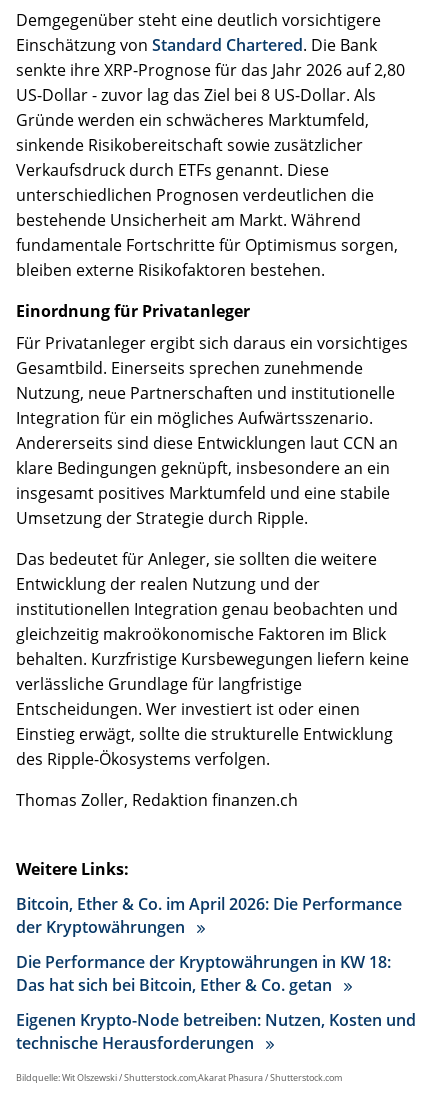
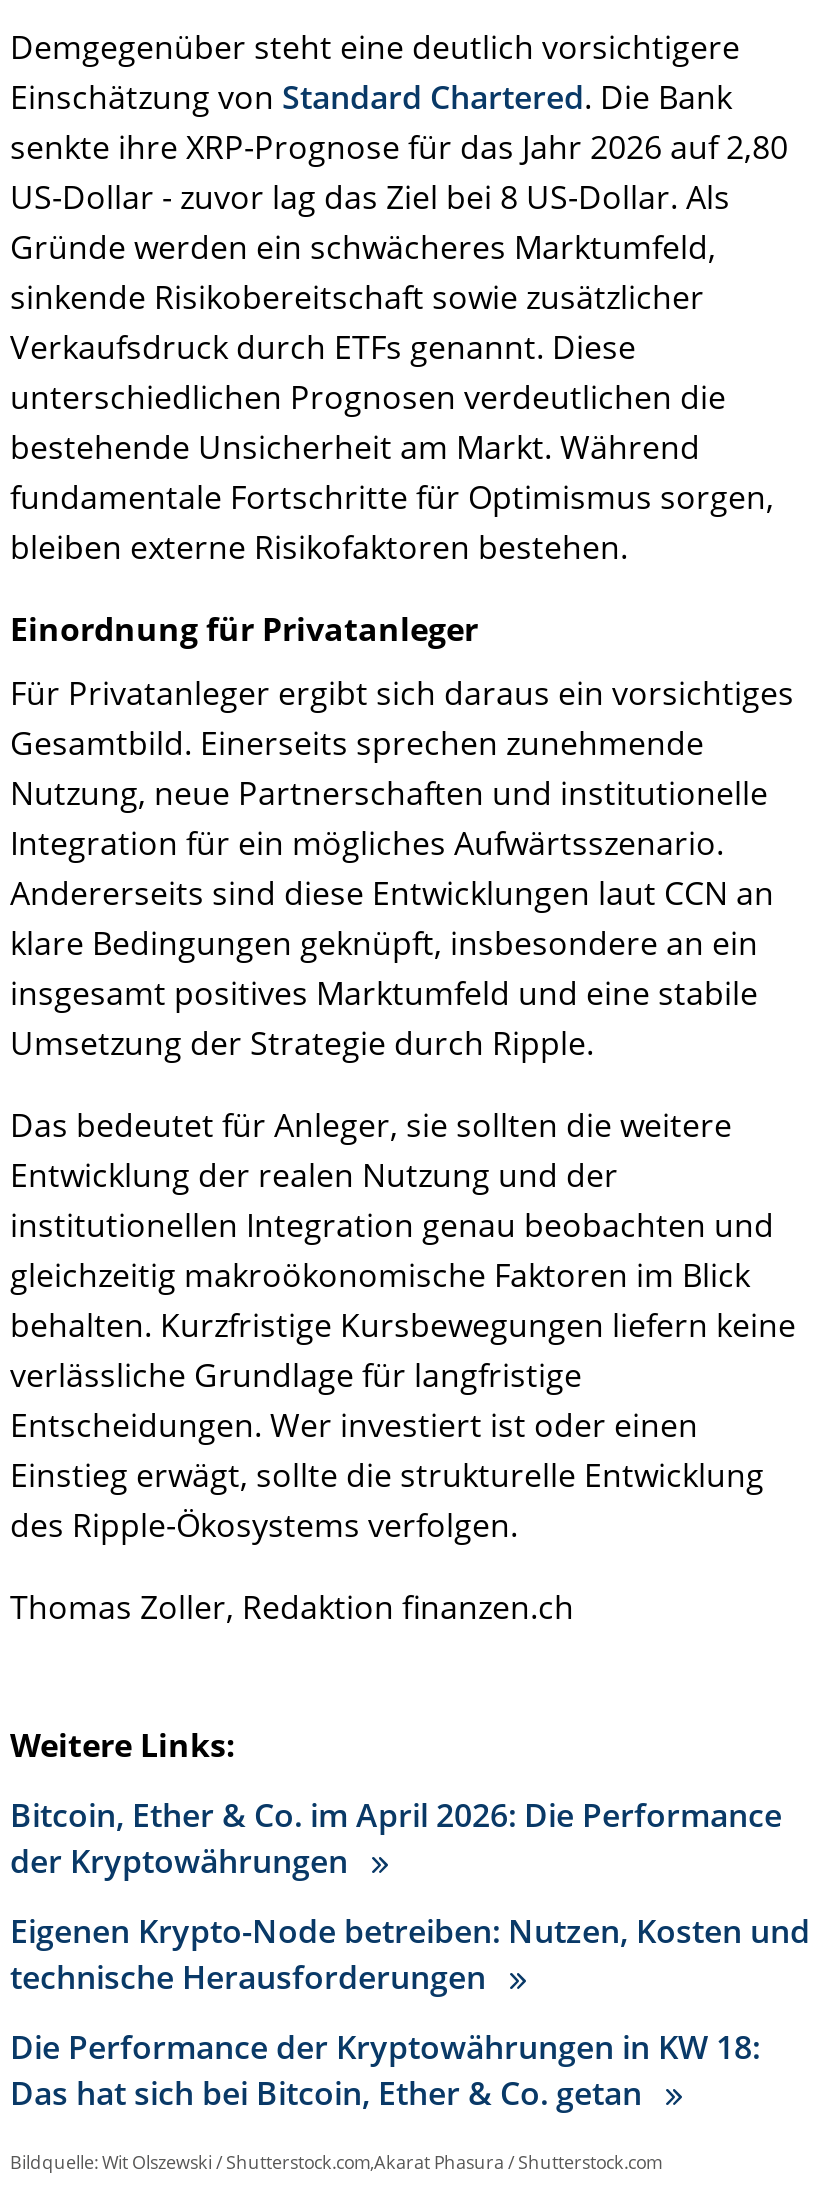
moved [16,950,391,995] -> [10,2024,760,2114]: Die Performance der Kryptowährungen in KW 18: | Das hat sich bei Bitcoin, Ether & Co. getan
moved [16,1008,416,1053] -> [10,1908,810,1998]: Eigenen Krypto-Node betreiben: Nutzen, Kosten und | technische Herausforderungen

